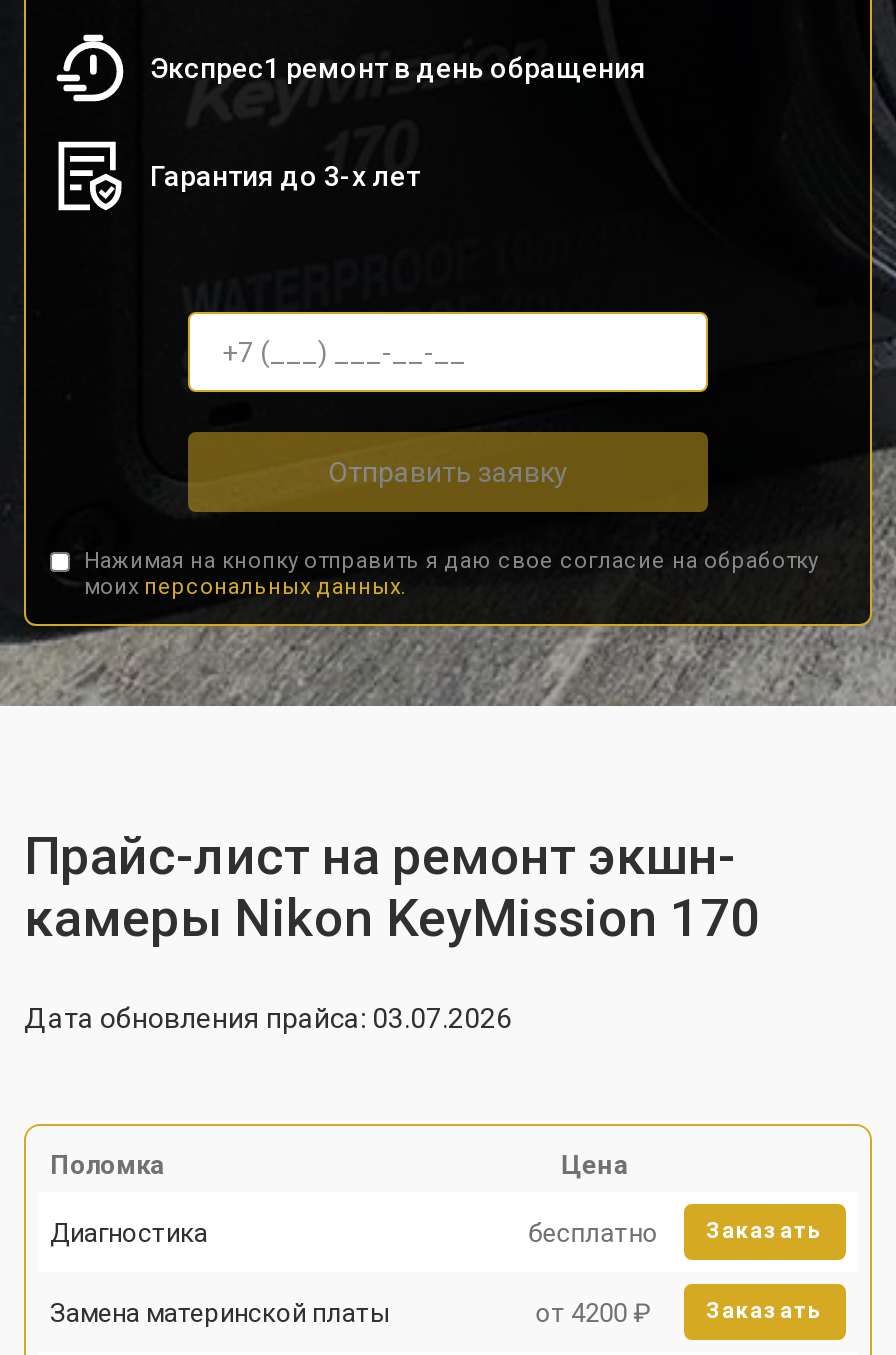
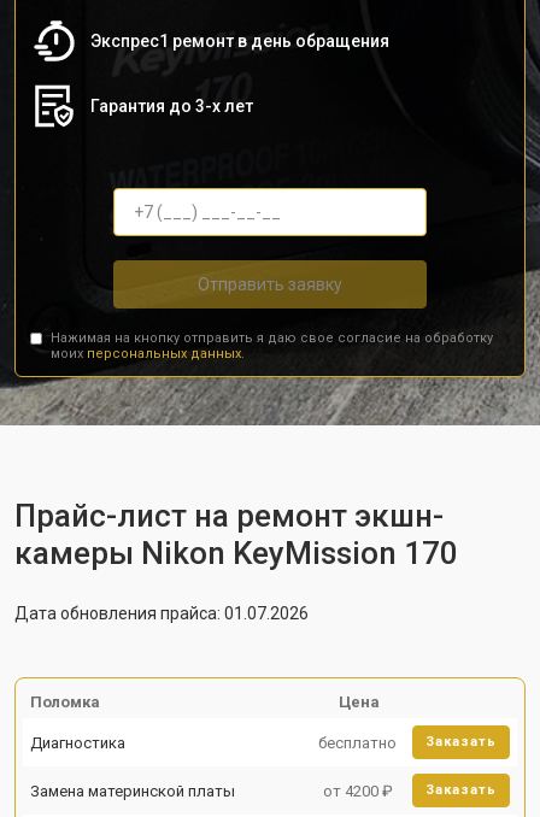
[24,1002,512,1034] Дата обновления прайса: 03.07.2026 -> [14,604,309,623] Дата обновления прайса: 01.07.2026

